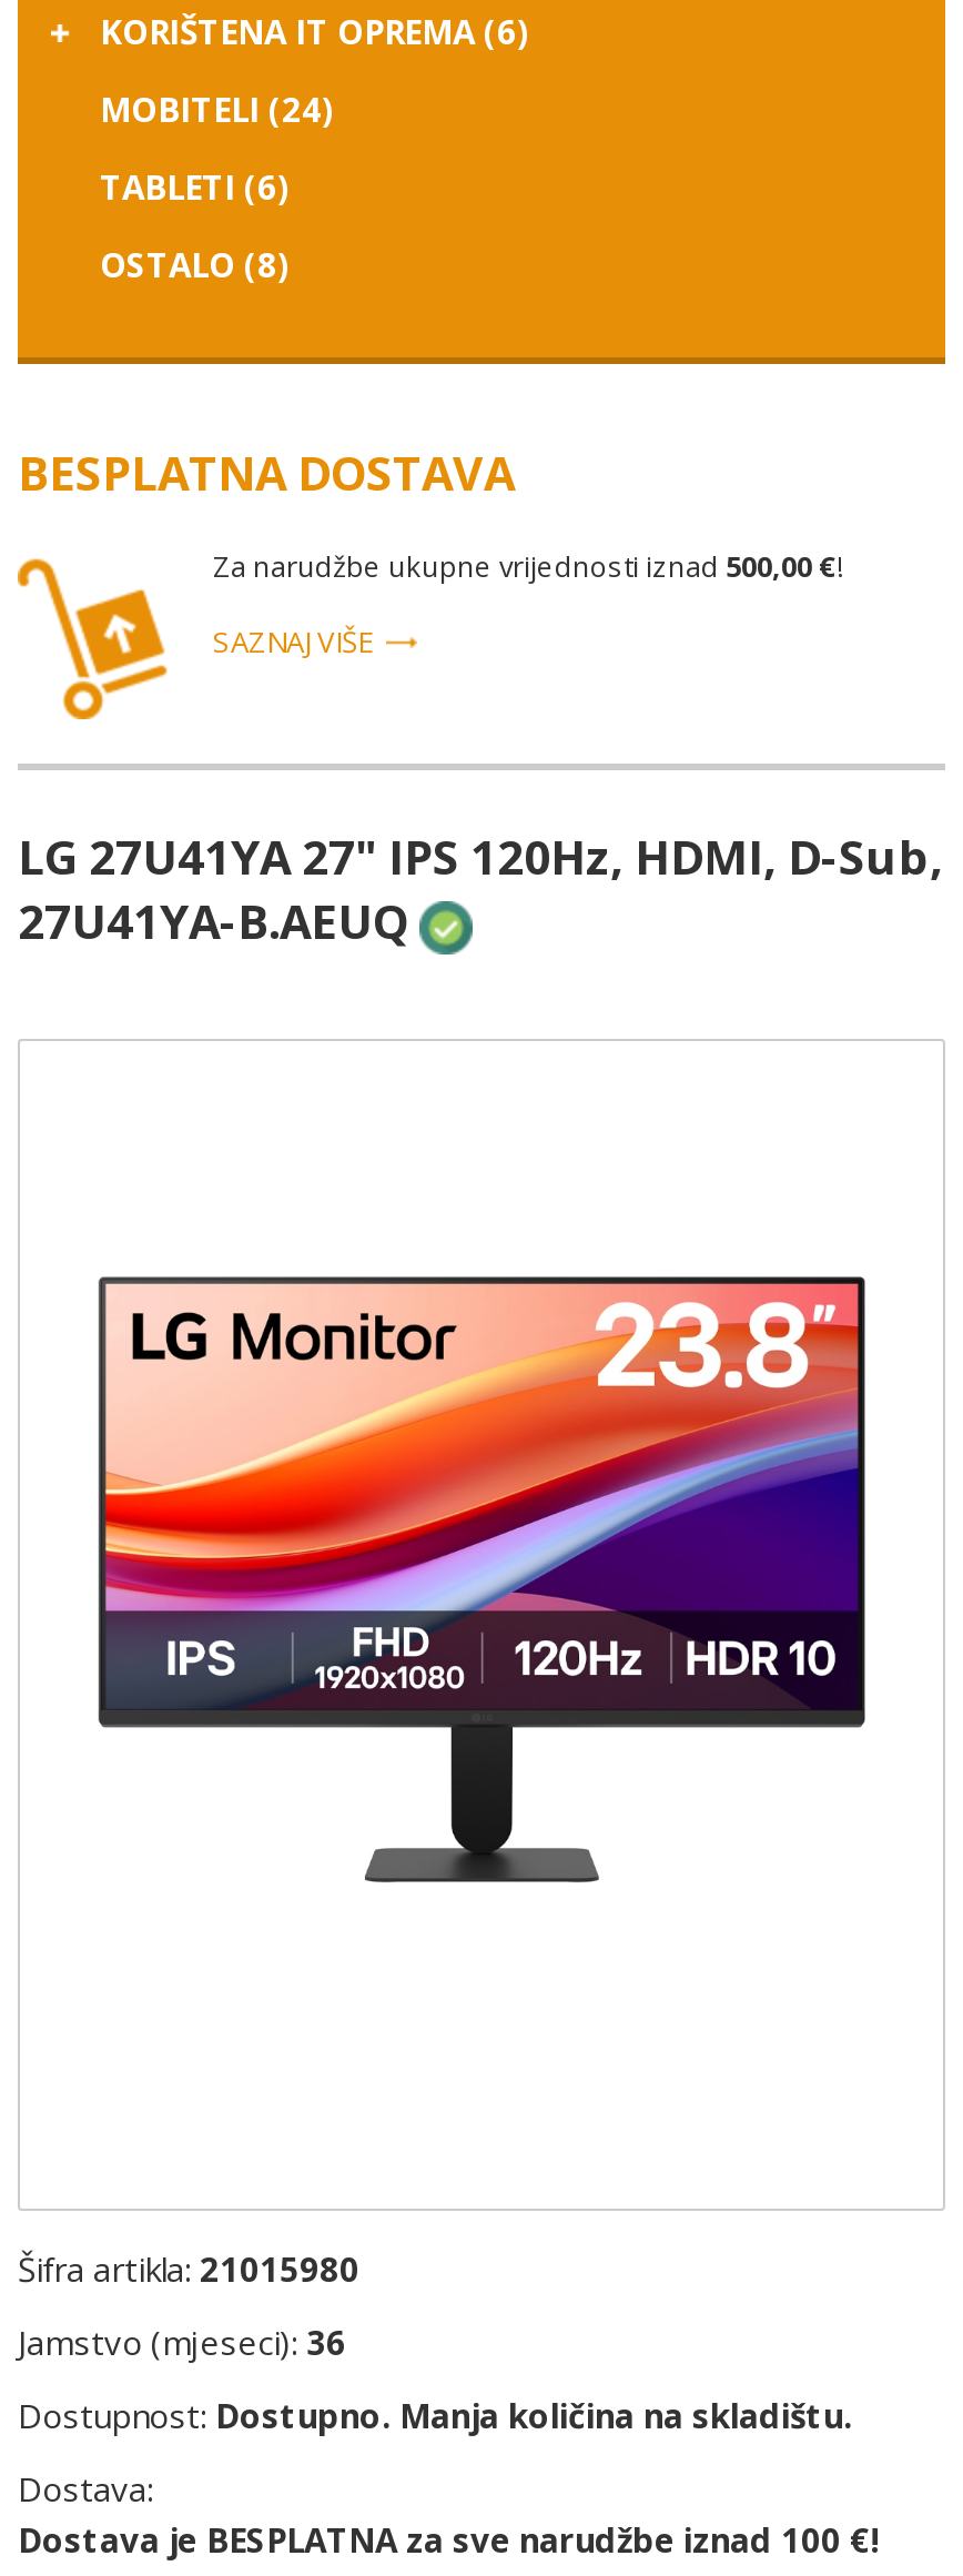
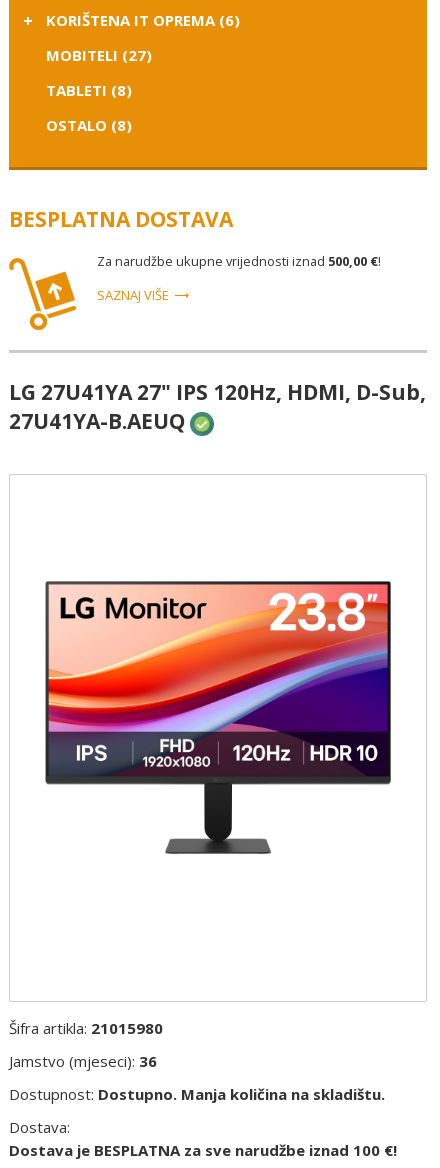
[100,87,335,132] MOBITELI (24) -> [46,45,152,65] MOBITELI (27)
[100,165,291,210] TABLETI (6) -> [46,80,132,100] TABLETI (8)

